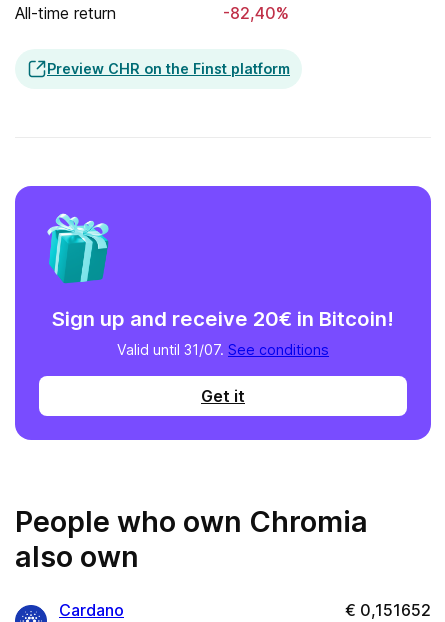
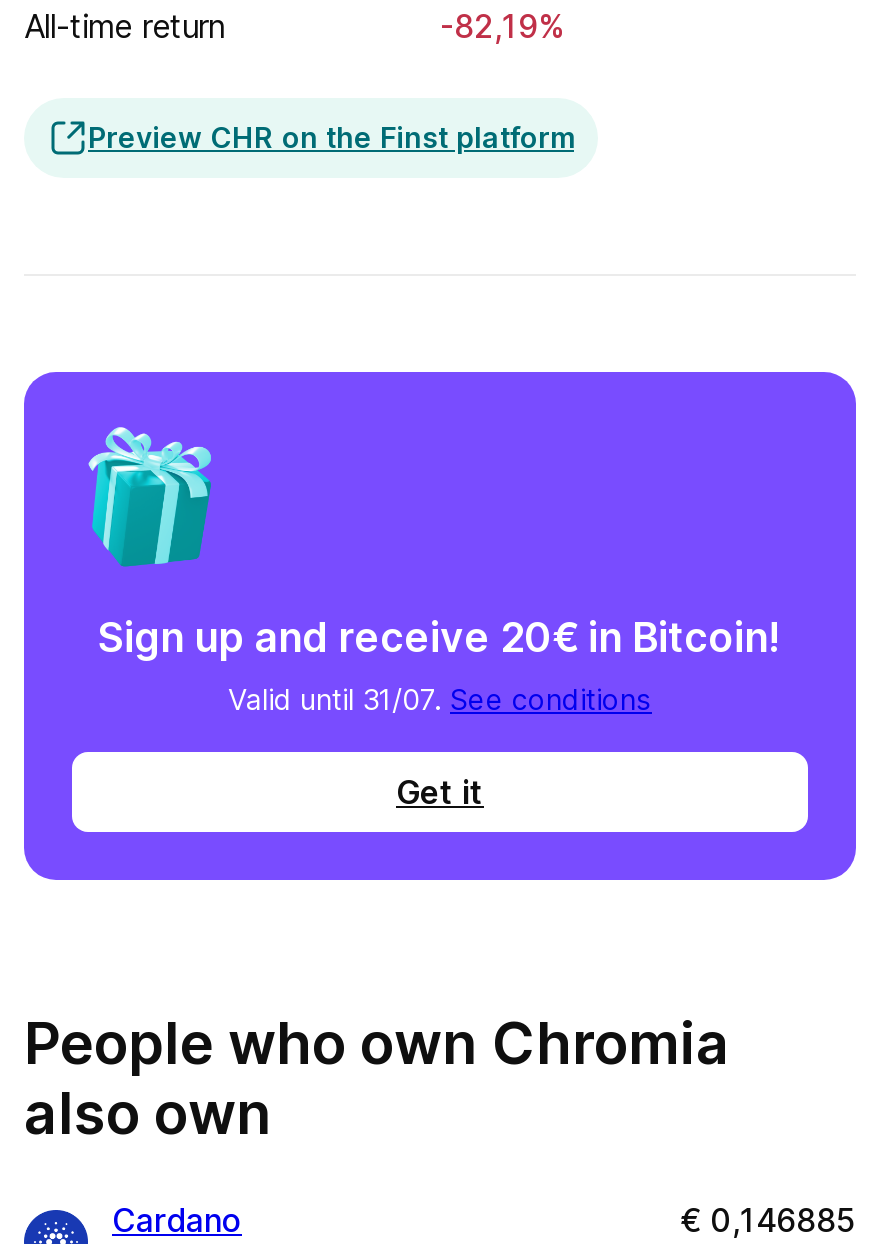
[223,3,289,23] -82,40% -> [440,6,564,46] -82,19%
[345,600,431,620] €0,151652 -> [680,1200,856,1240] €0,146885

